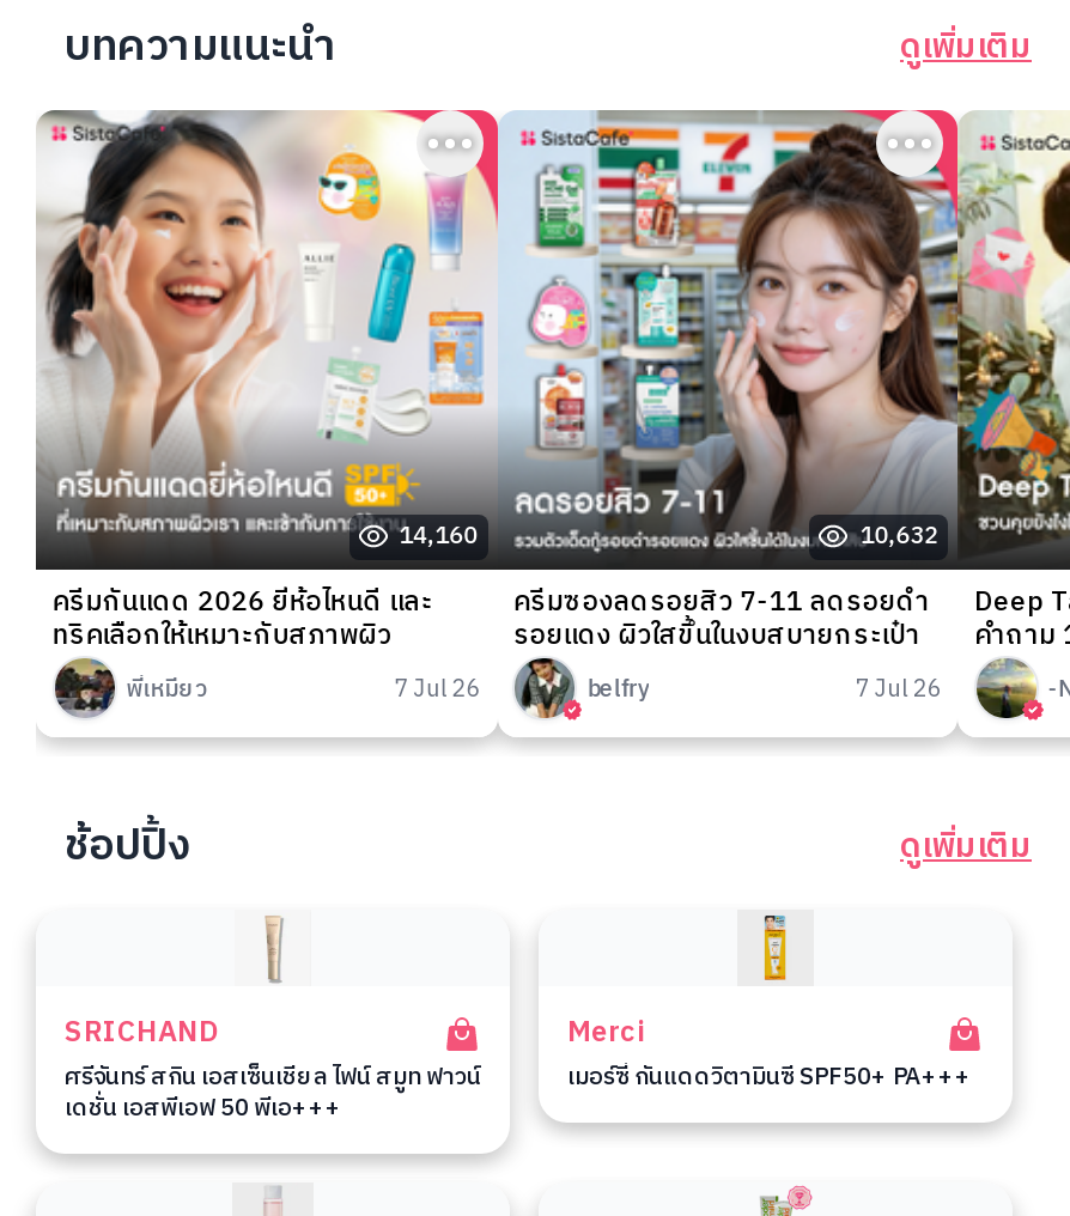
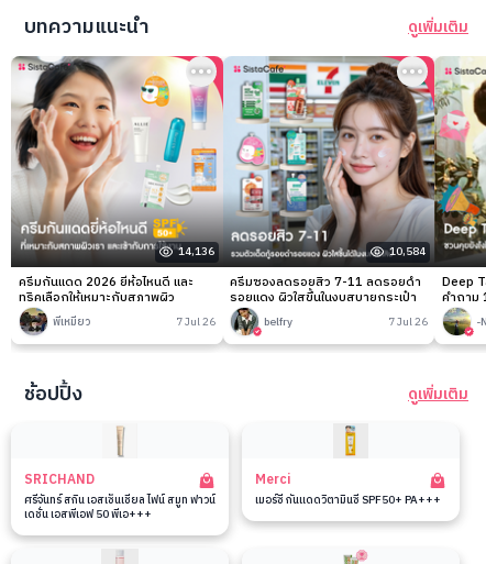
[399,518,478,556] 14,160 -> [178,243,214,261] 14,136
[860,518,939,556] 10,632 -> [389,243,426,261] 10,584

